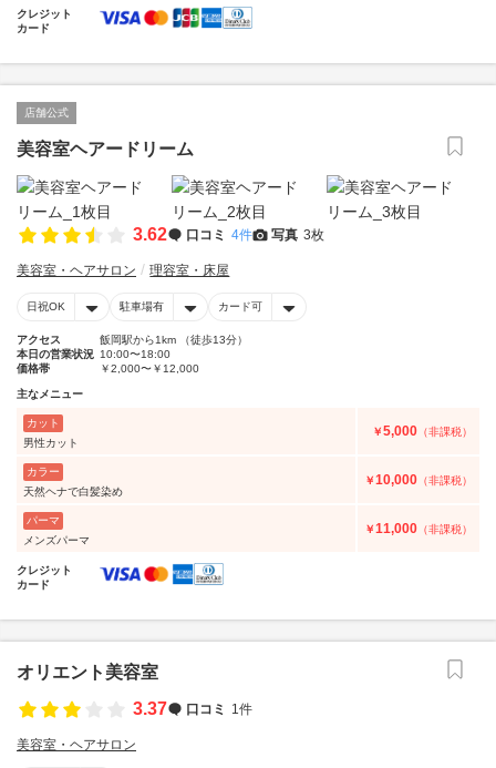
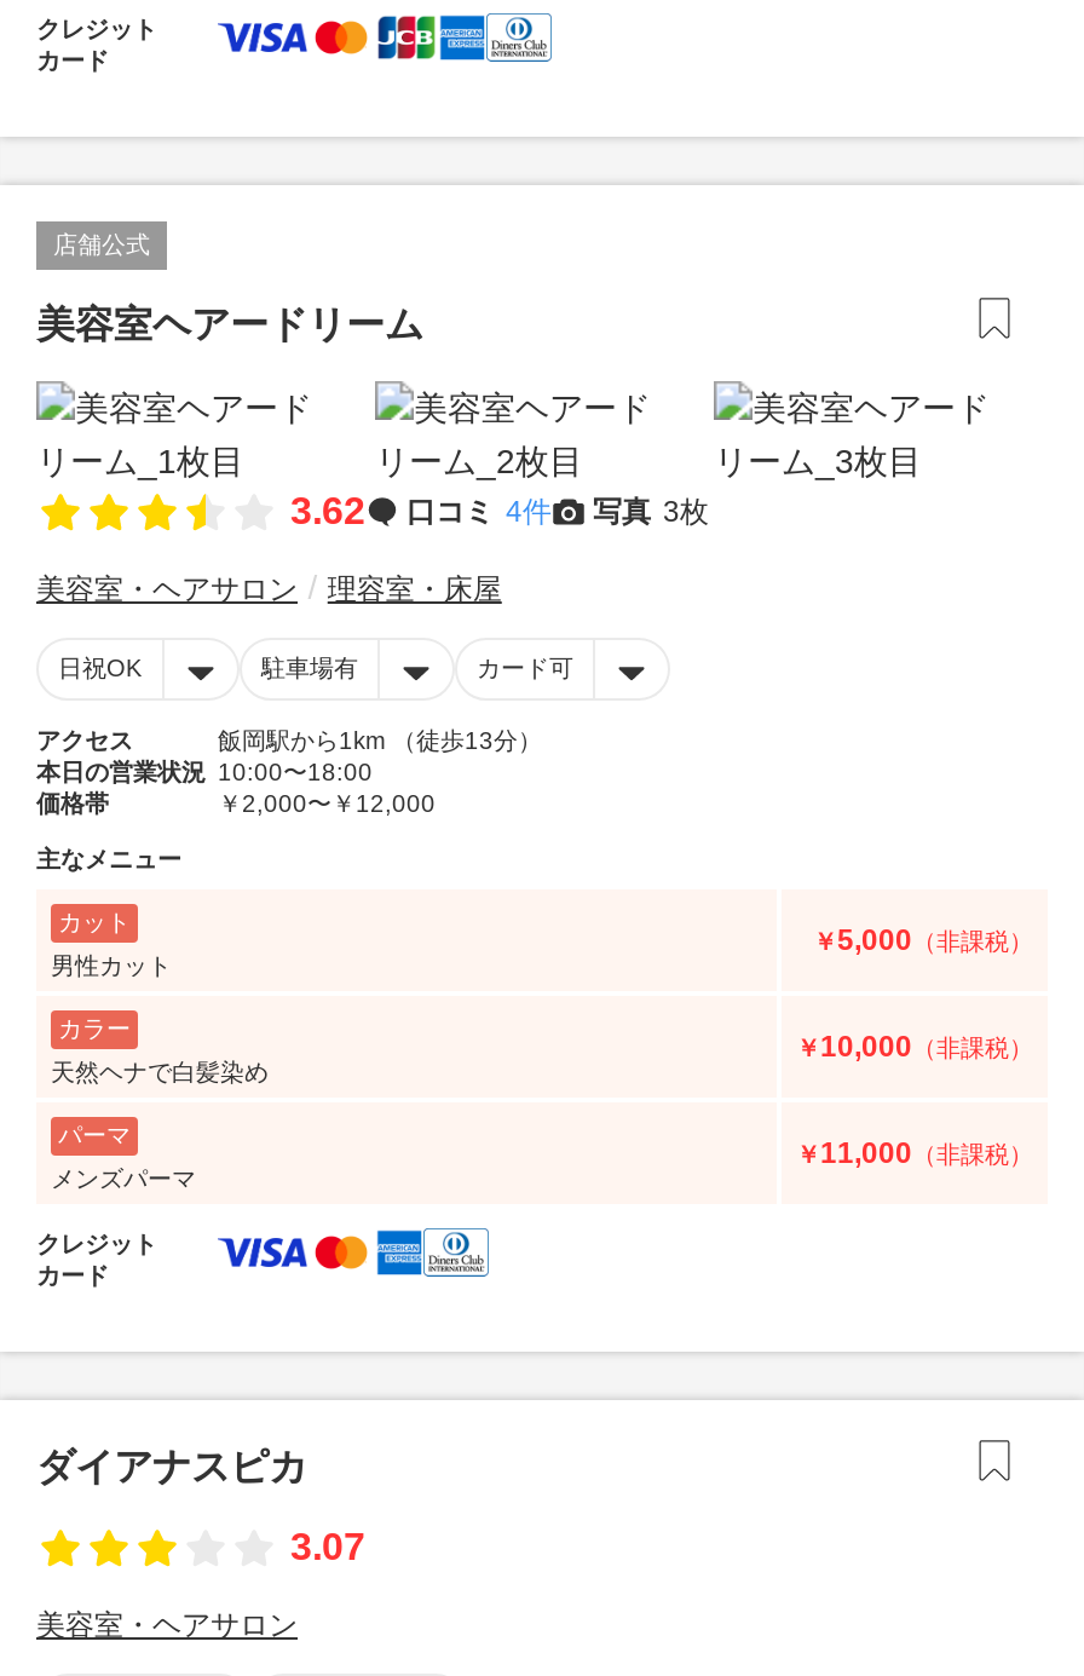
[17,663,158,682] オリエント美容室 -> [36,1446,307,1487] ダイアナスピカ
[133,699,252,718] 3.37 | 口コミ 1件 -> [290,1526,365,1567] 3.07

